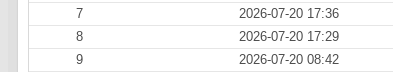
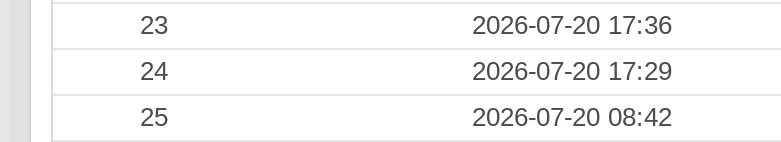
[76,6,83,21] 7 -> [140,10,168,40] 23
[76,29,83,44] 8 -> [140,56,168,86] 24
[76,52,83,67] 9 -> [140,102,168,132] 25

